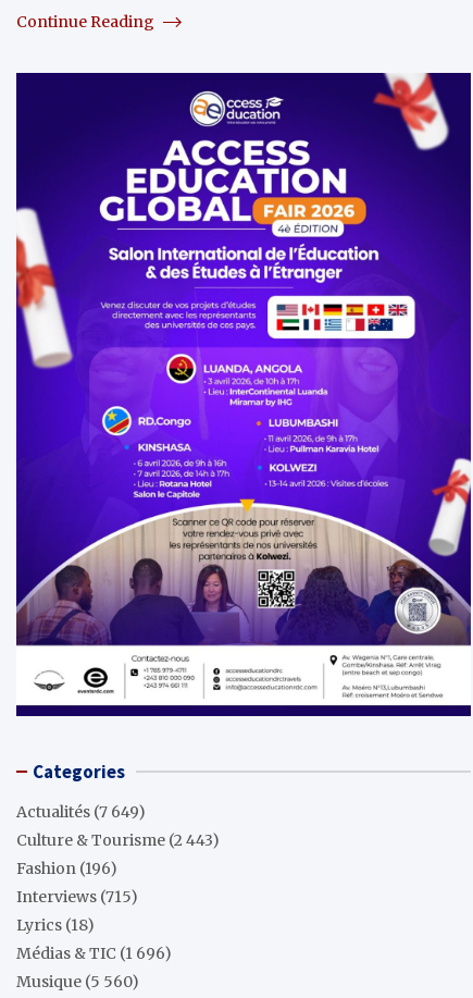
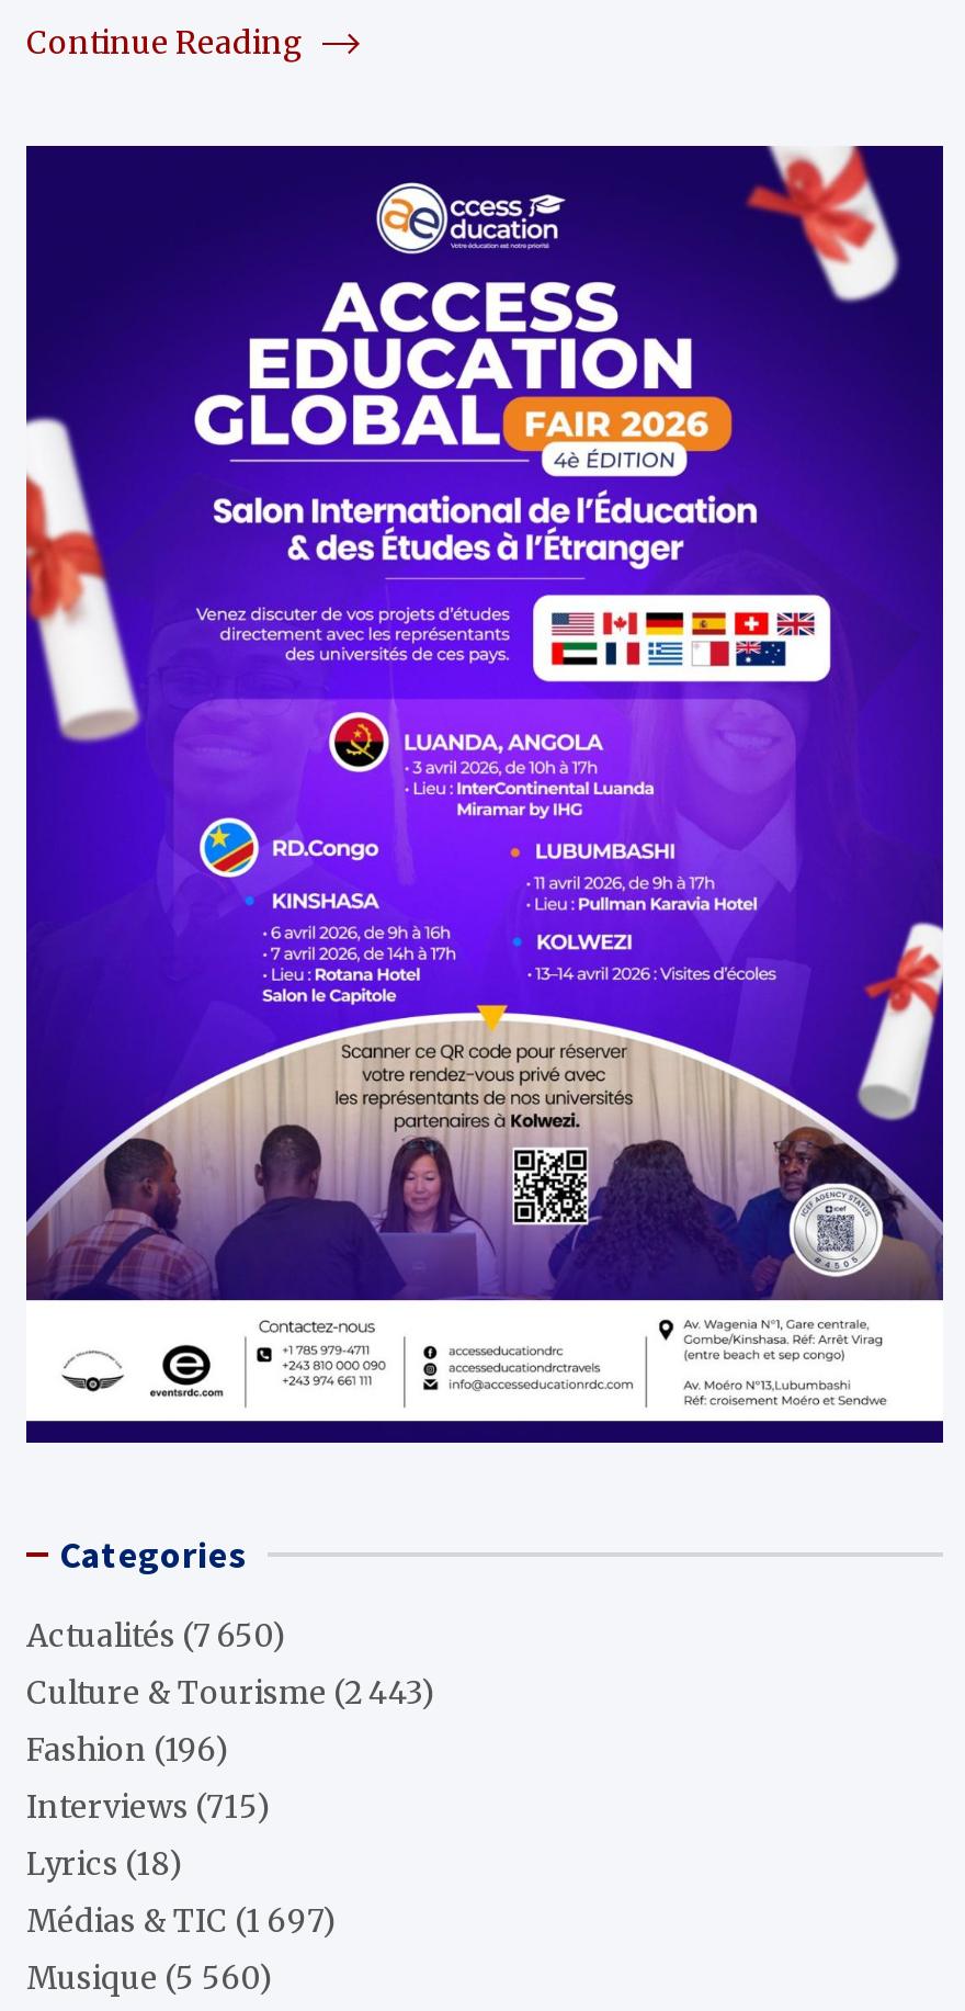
[16,802,146,822] Actualités (7 649) -> [26,1616,287,1655] Actualités (7 650)
[16,943,172,963] Médias & TIC (1 696) -> [26,1901,338,1941] Médias & TIC (1 697)

